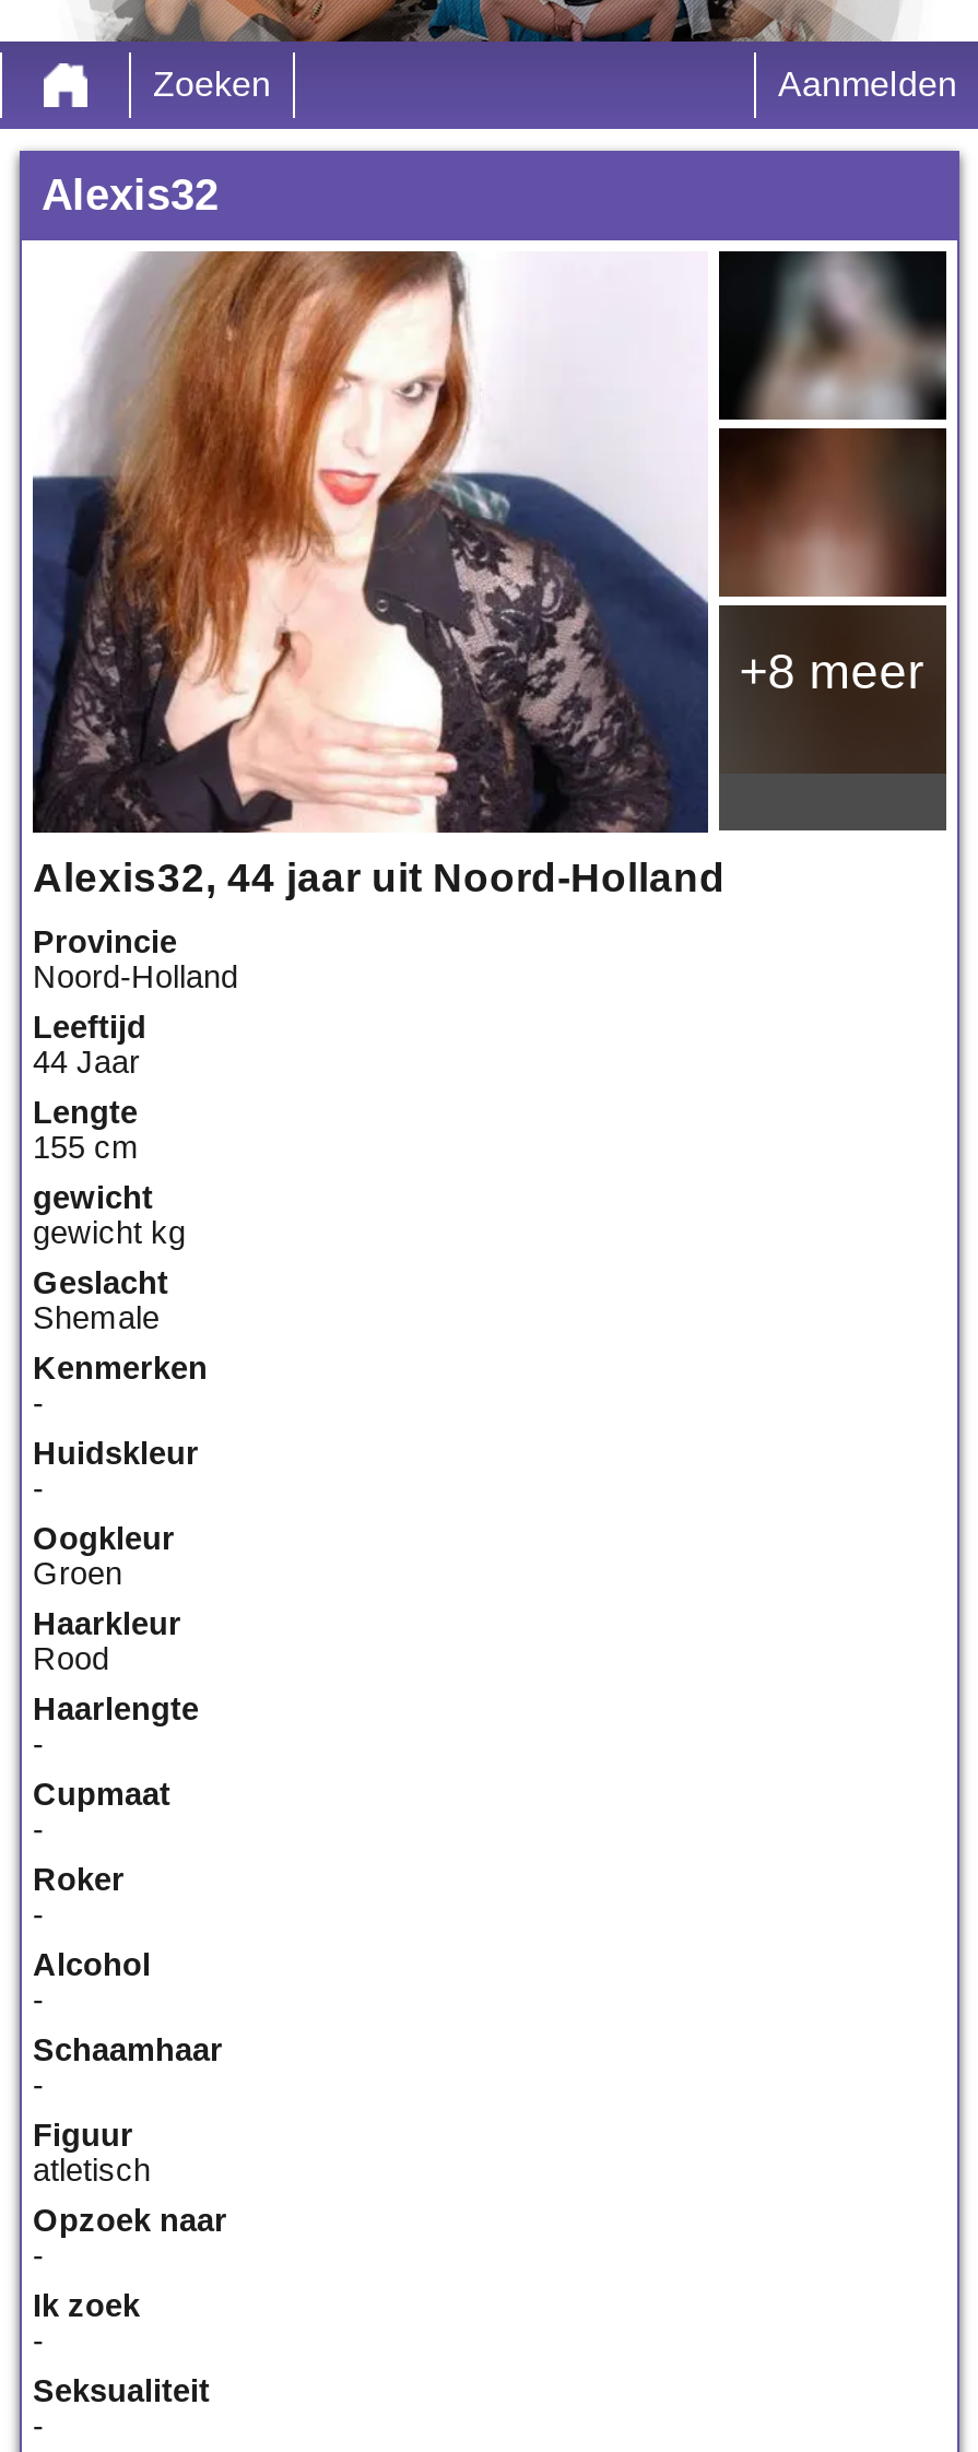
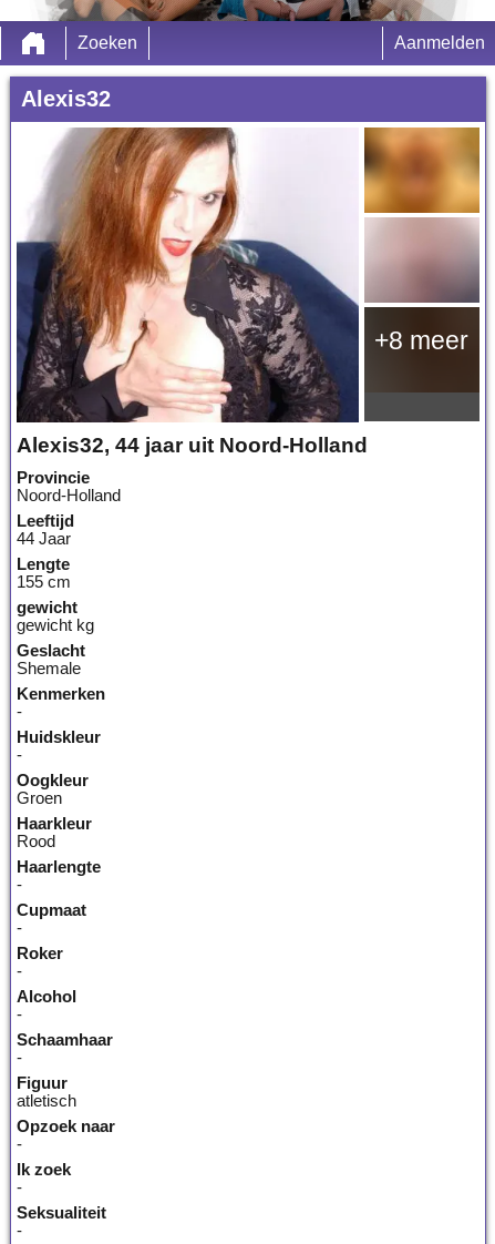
[717,249,948,597] [image] -> [363,126,481,303] [image]

